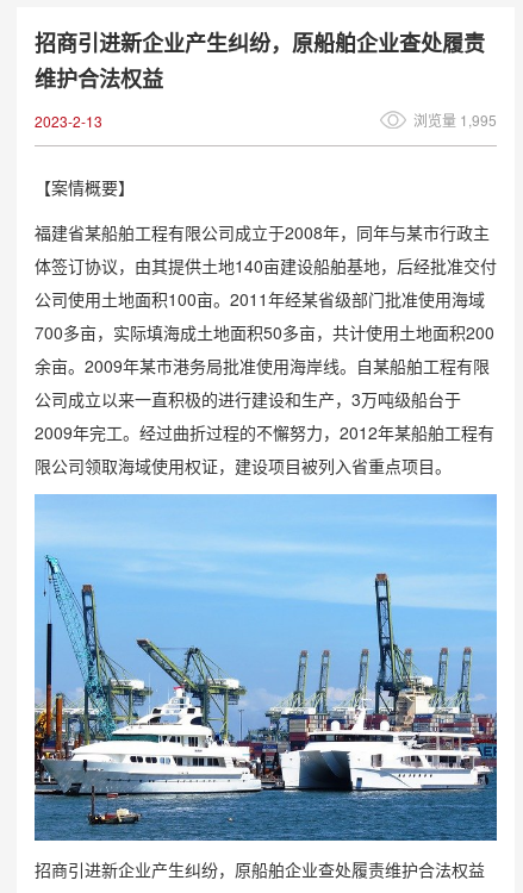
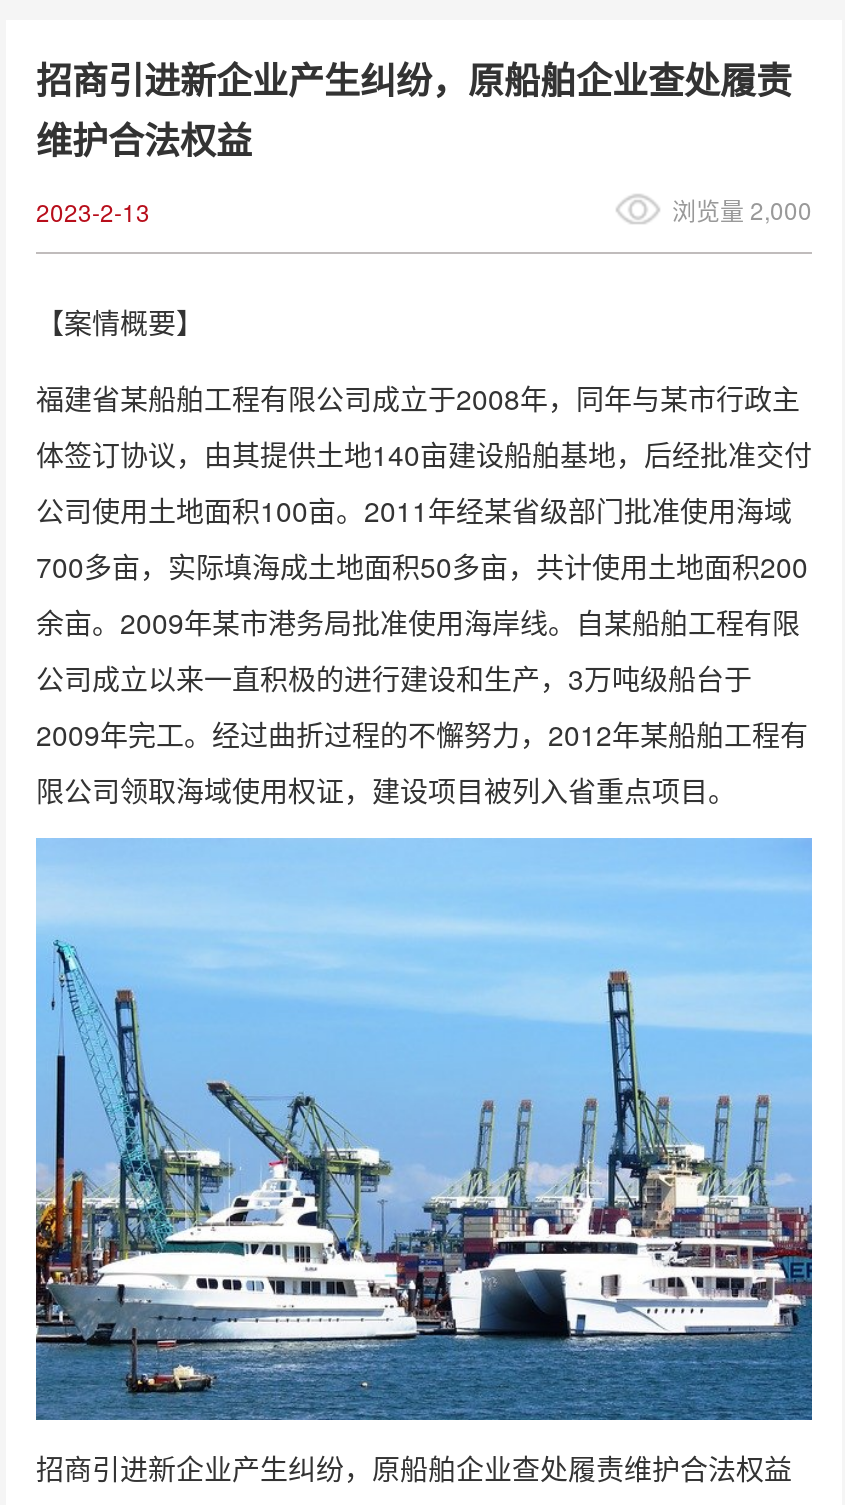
[413,110,497,130] 浏览量 1,995 -> [672,192,812,226] 浏览量 2,000

